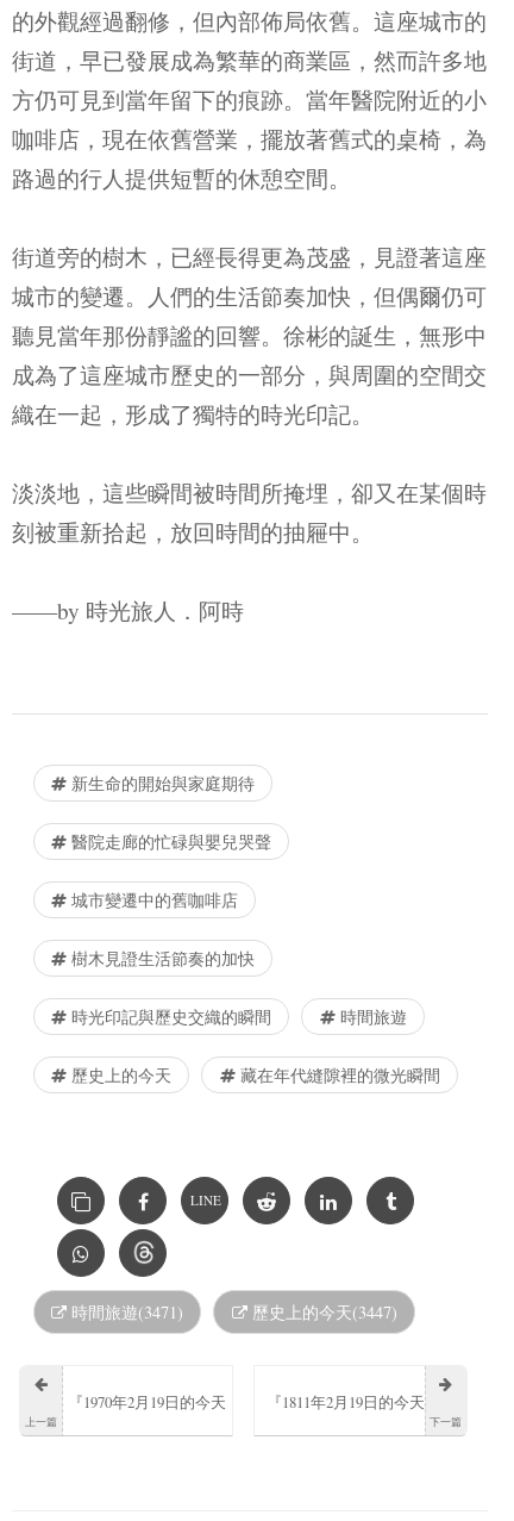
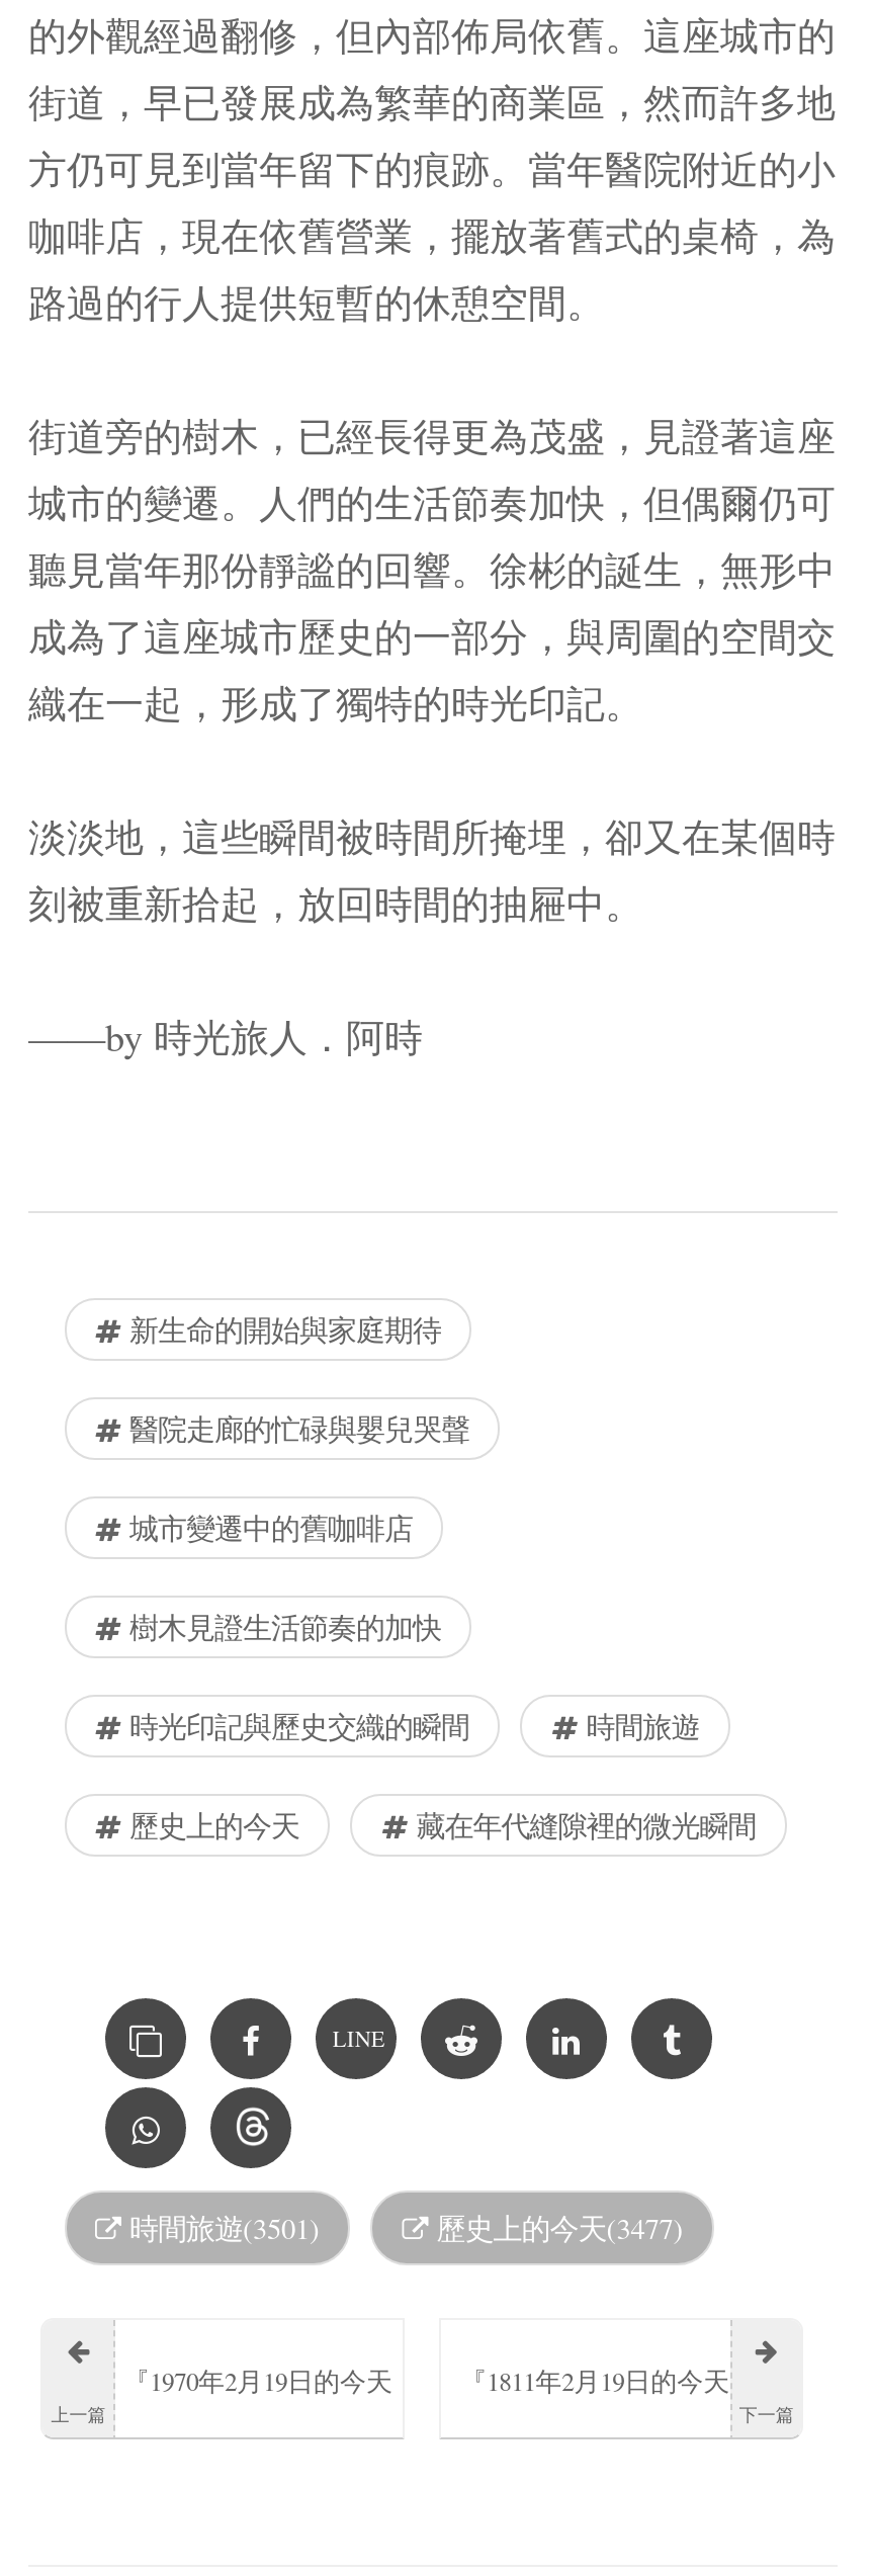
[67,1301,183,1324] 時間旅遊(3471) -> [121,2210,320,2248] 時間旅遊(3501)
[247,1301,397,1324] 歷史上的今天(3447) -> [429,2210,683,2248] 歷史上的今天(3477)

